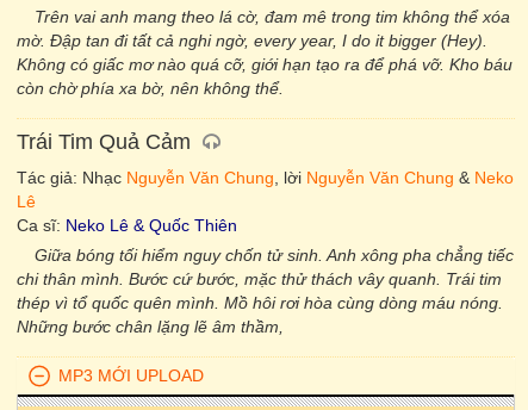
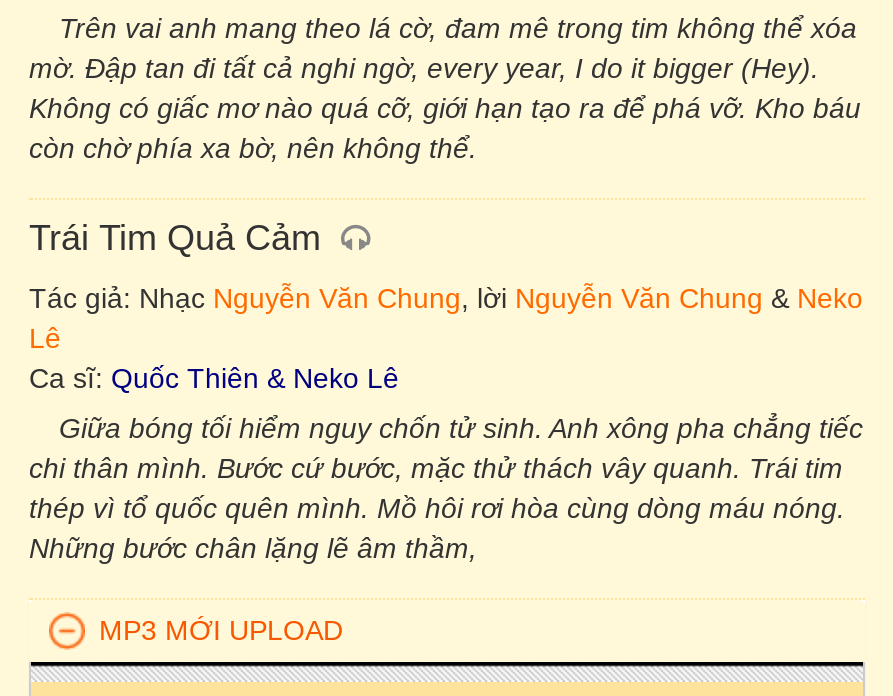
[17,216,237,235] Ca sĩ: Neko Lê & Quốc Thiên -> [29,362,399,394] Ca sĩ: Quốc Thiên & Neko Lê

